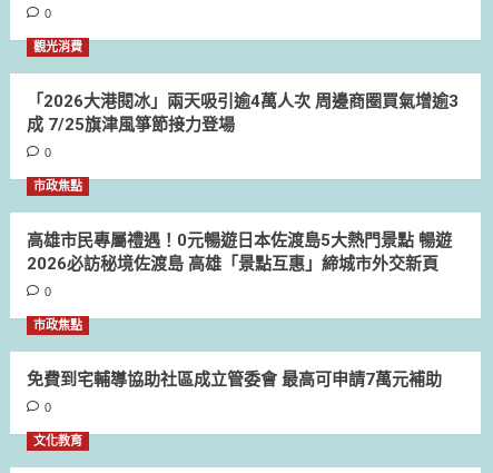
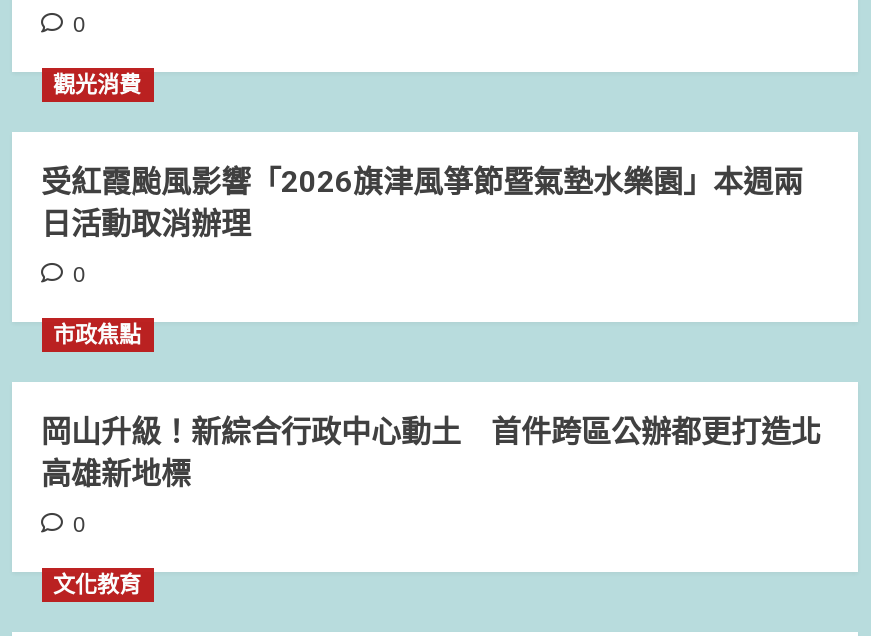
[26,91,458,135] 「2026大港閱冰」兩天吸引逾4萬人次 周邊商圈買氣增逾3 | 成 7/25旗津風箏節接力登場 -> [41,164,803,242] 受紅霞颱風影響「2026旗津風箏節暨氣墊水樂園」本週兩 | 日活動取消辦理
[26,230,451,389] 高雄市民專屬禮遇！0元暢遊日本佐渡島5大熱門景點 暢遊 | 2026必訪秘境佐渡島 高雄「景點互惠」締城市外交新頁 | 0 | 市政焦點 | 免費到宅輔導協助社區成立管委會 最高可申請7萬元補助 -> [41,414,821,492] 岡山升級！新綜合行政中心動土 首件跨區公辦都更打造北 | 高雄新地標

